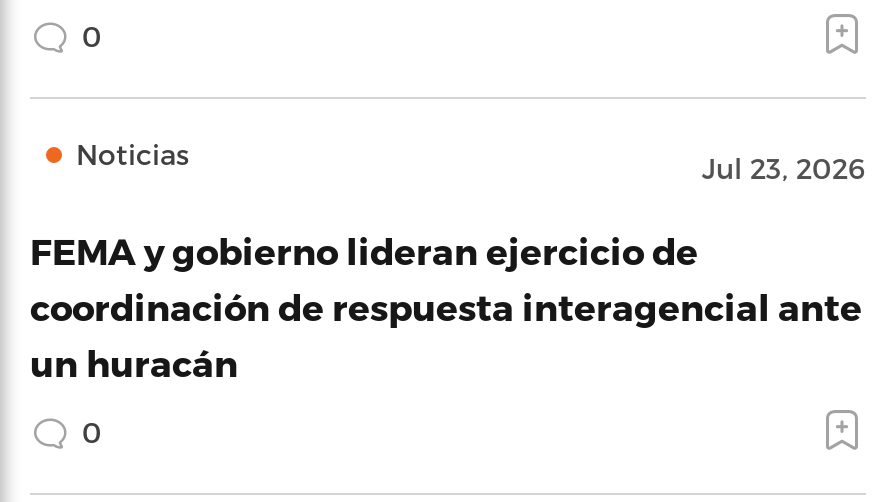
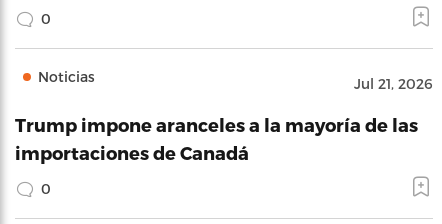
[702,150,866,184] Jul 23, 2026 -> [354,75,433,92] Jul 21, 2026
[30,228,862,382] FEMA y gobierno lideran ejercicio de | coordinación de respuesta interagencial ante | un huracán -> [15,114,418,163] Trump impone aranceles a la mayoría de las | importaciones de Canadá

